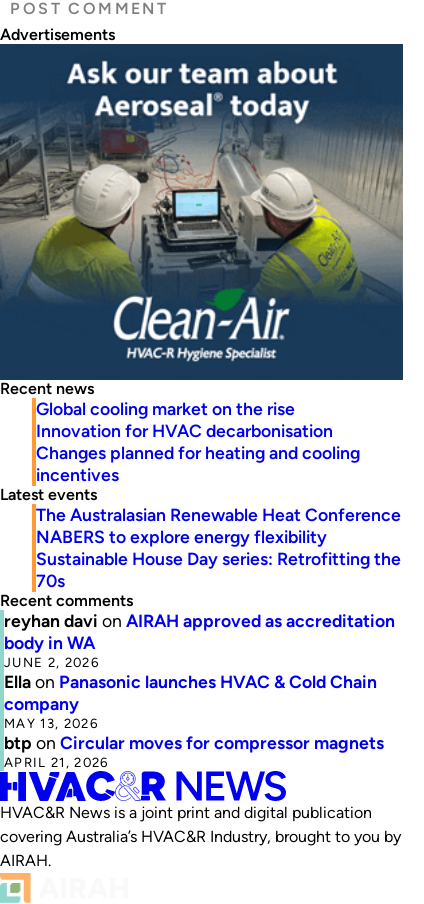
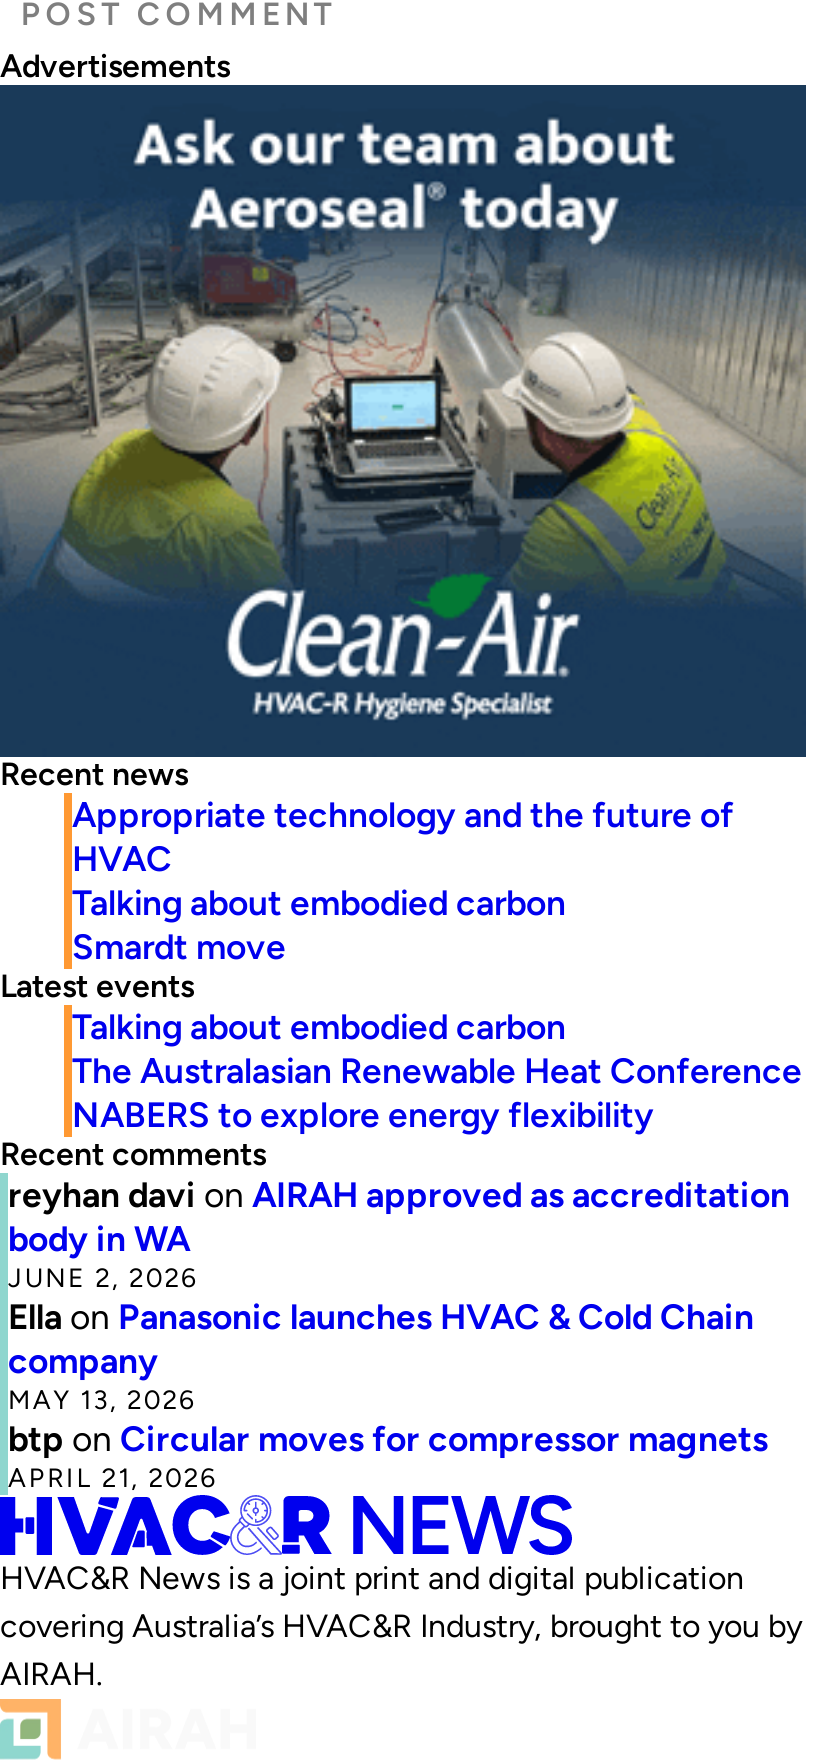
[36,398,360,485] Global cooling market on the rise | Innovation for HVAC decarbonisation | Changes planned for heating and cooling | incentives -> [72,793,734,967] Appropriate technology and the future of | HVAC | Talking about embodied carbon | Smardt move
none -> [72,1005,566,1047] Talking about embodied carbon
moved [36,504,401,547] -> [72,1049,802,1135]: The Australasian Renewable Heat Conference | NABERS to explore energy flexibility
[36,548,401,591] Sustainable House Day series: Retrofitting the | 70s -> none

